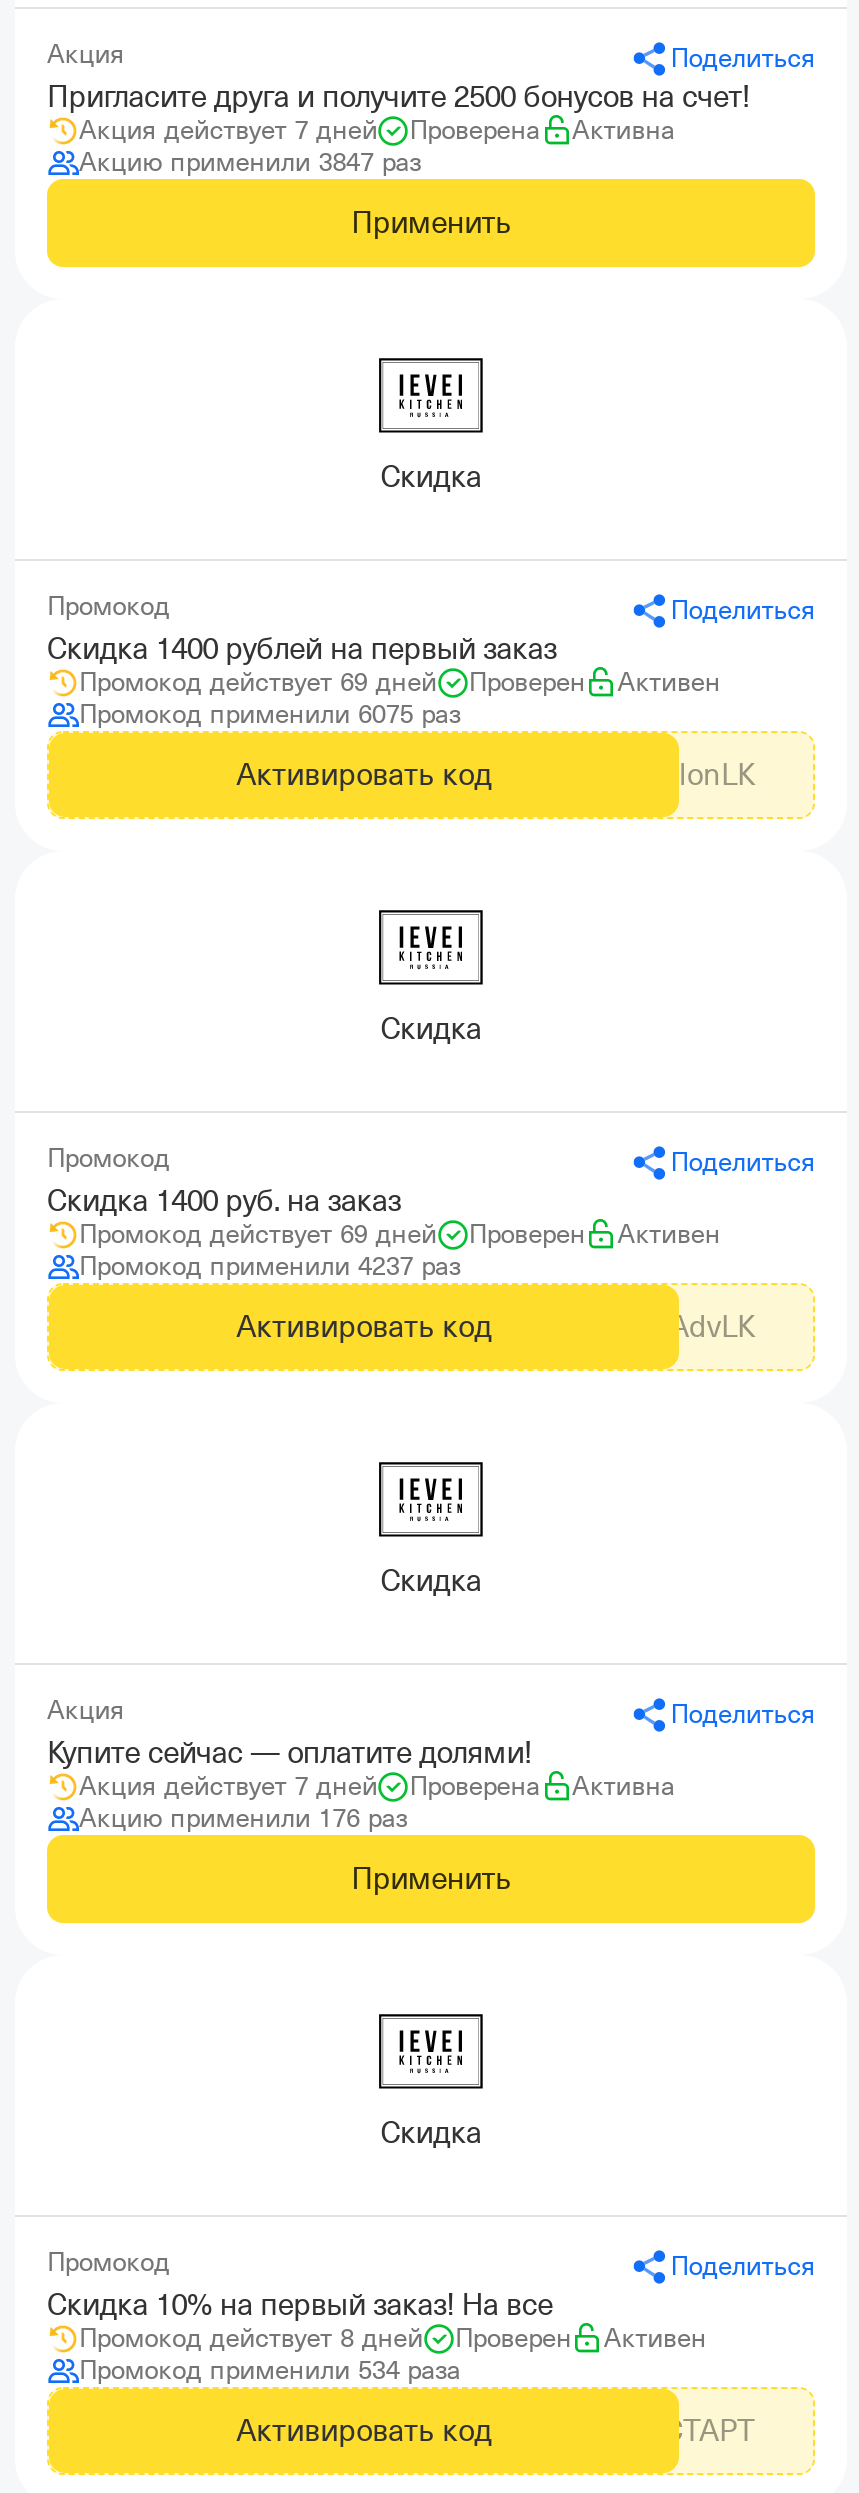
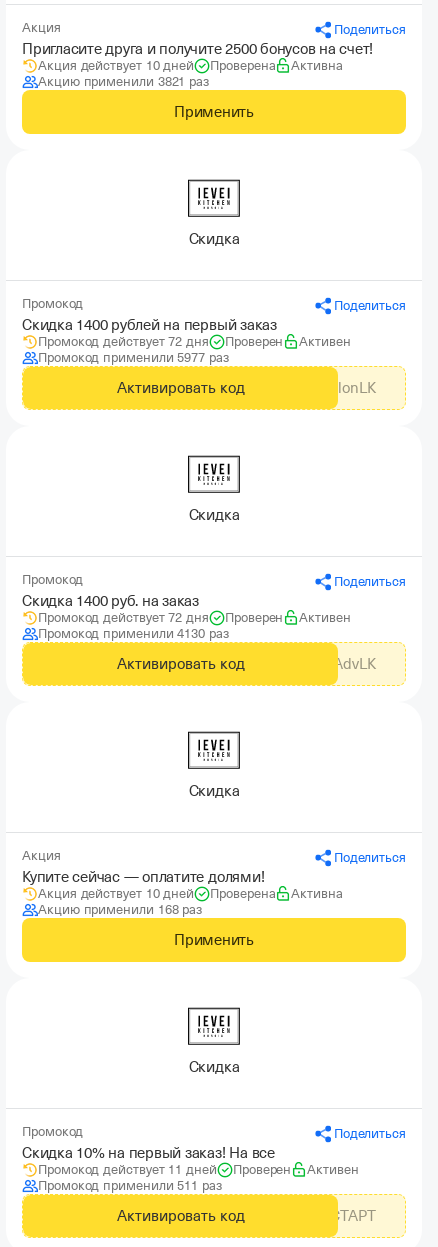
[79,115,377,145] Акция действует 7 дней -> [38,58,194,73] Акция действует 10 дней
[79,147,421,177] Акцию применили 3847 раз -> [38,74,209,89] Акцию применили 3821 раз
[79,667,437,697] Промокод действует 69 дней -> [38,334,209,349] Промокод действует 72 дня
[79,699,461,729] Промокод применили 6075 раз -> [38,350,229,365] Промокод применили 5977 раз
[79,1219,437,1249] Промокод действует 69 дней -> [38,610,209,625] Промокод действует 72 дня
[79,1251,461,1281] Промокод применили 4237 раз -> [38,626,229,641] Промокод применили 4130 раз
[79,1771,377,1801] Акция действует 7 дней -> [38,886,194,901] Акция действует 10 дней
[79,1803,407,1833] Акцию применили 176 раз -> [38,902,202,917] Акцию применили 168 раз
[79,2323,423,2353] Промокод действует 8 дней -> [38,1162,217,1177] Промокод действует 11 дней
[79,2355,461,2385] Промокод применили 534 раза -> [38,1178,222,1193] Промокод применили 511 раз

